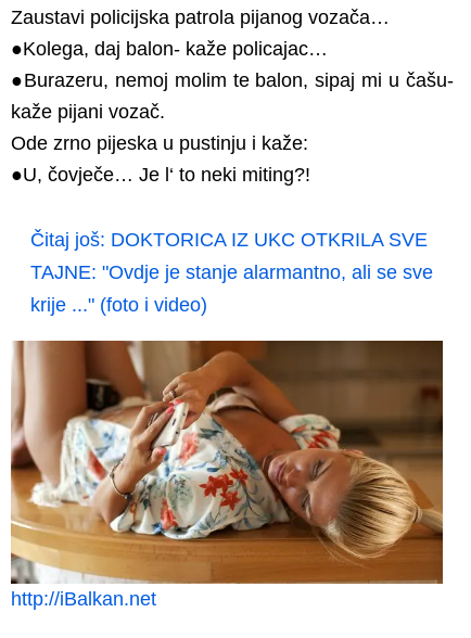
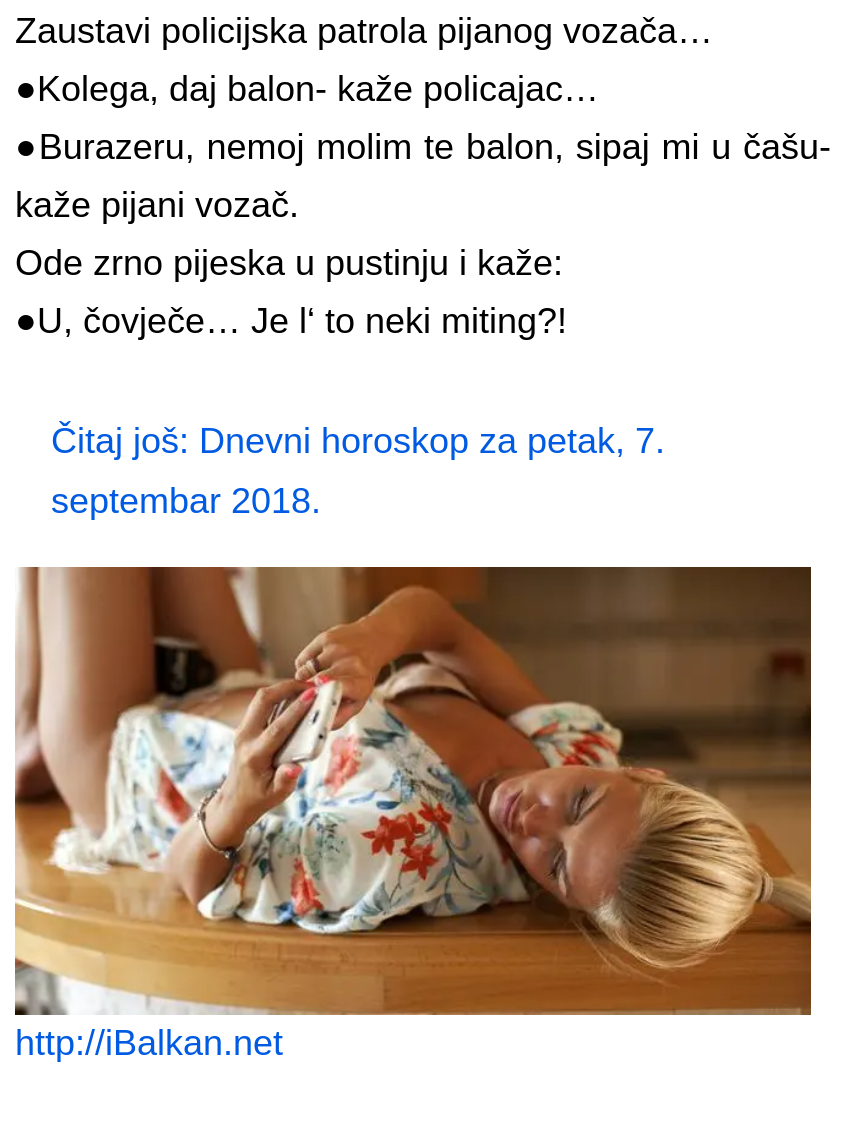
[30,229,433,316] Čitaj još: DOKTORICA IZ UKC OTKRILA SVE | TAJNE: "Ovdje je stanje alarmantno, ali se sve | krije ..." (foto i video) -> [51,421,665,521] Čitaj još: Dnevni horoskop za petak, 7. | septembar 2018.

